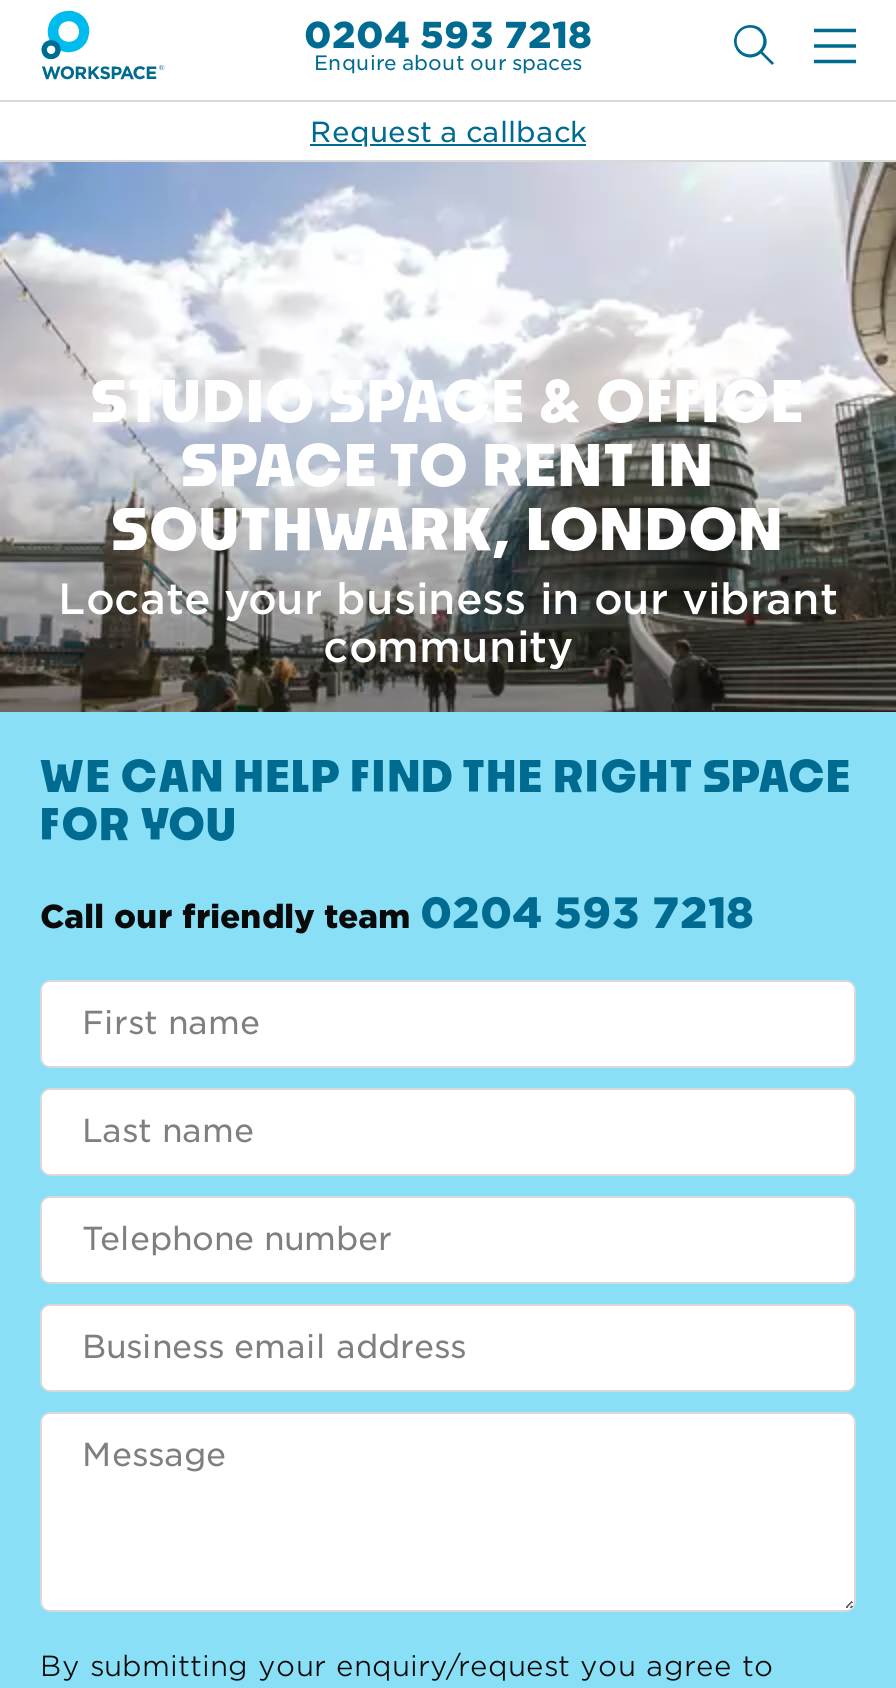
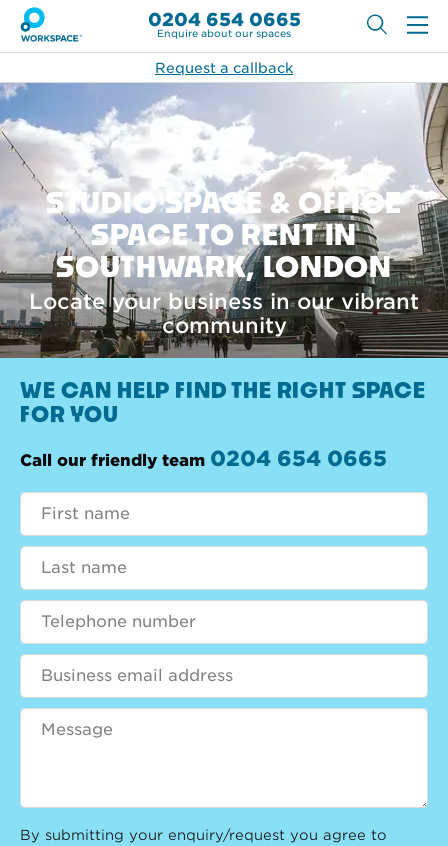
[304,14,592,56] 0204 593 7218 -> [147,9,300,30] 0204 654 0665
[40,888,754,938] Call our friendly team 0204 593 7218 -> [20,446,387,471] Call our friendly team 0204 654 0665

